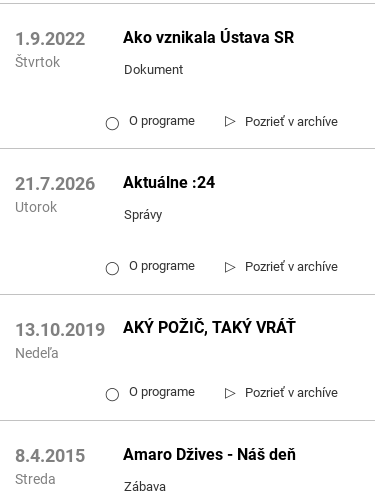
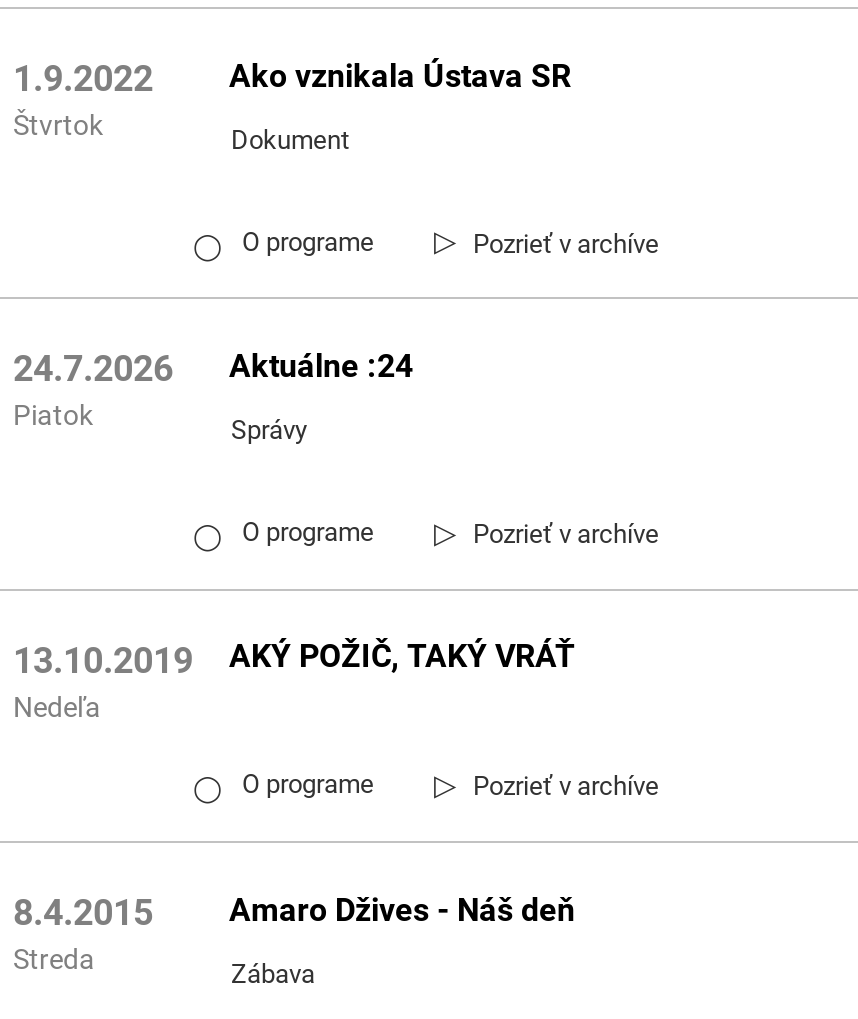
[15,173,215,194] 21.7.2026 Aktuálne :24 -> [13,347,413,390] 24.7.2026 Aktuálne :24
[15,199,57,215] Utorok -> [13,400,93,432] Piatok

